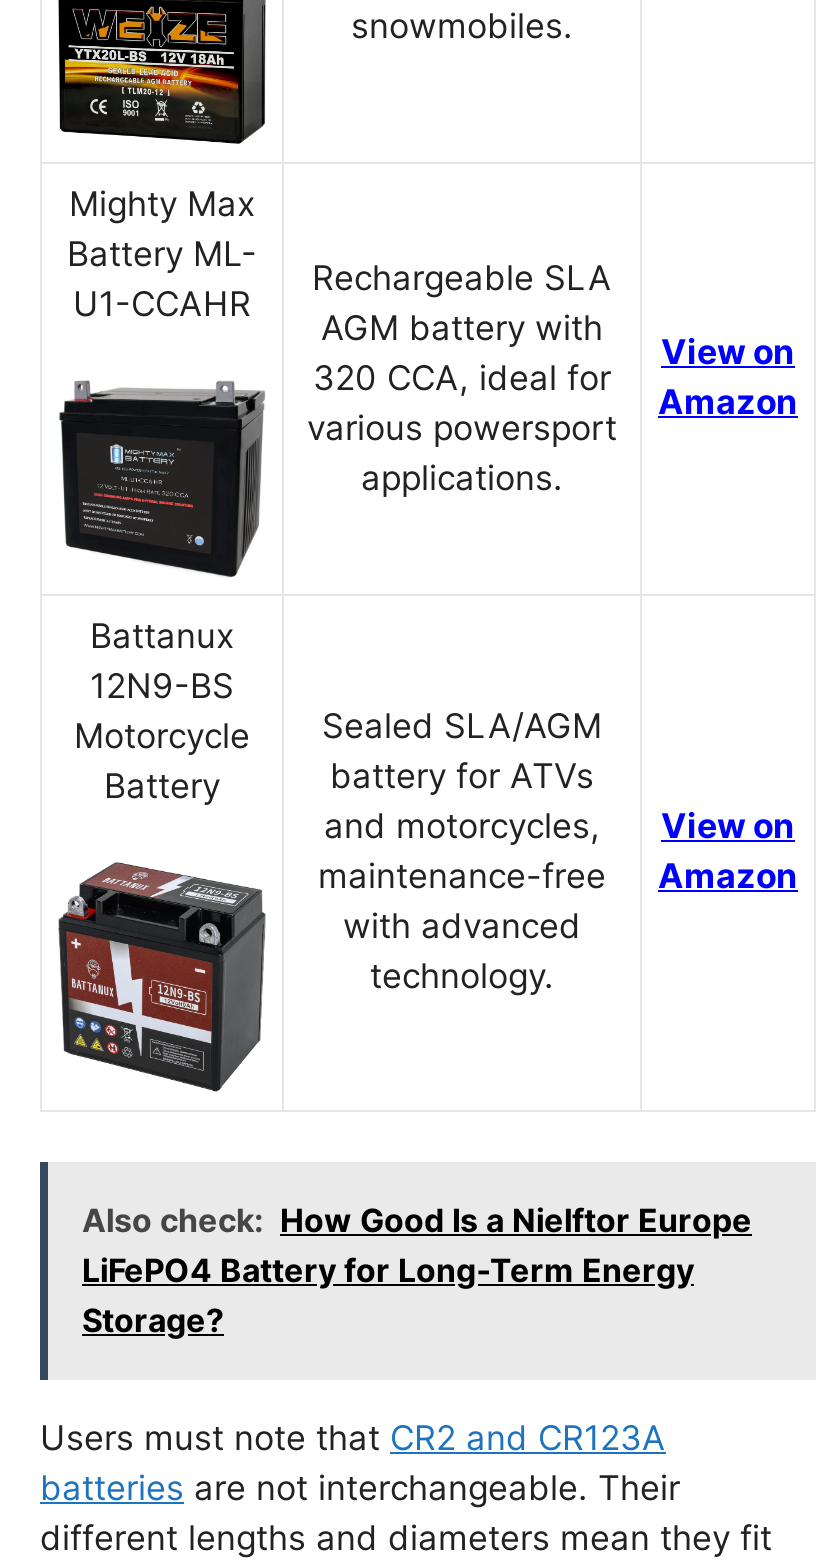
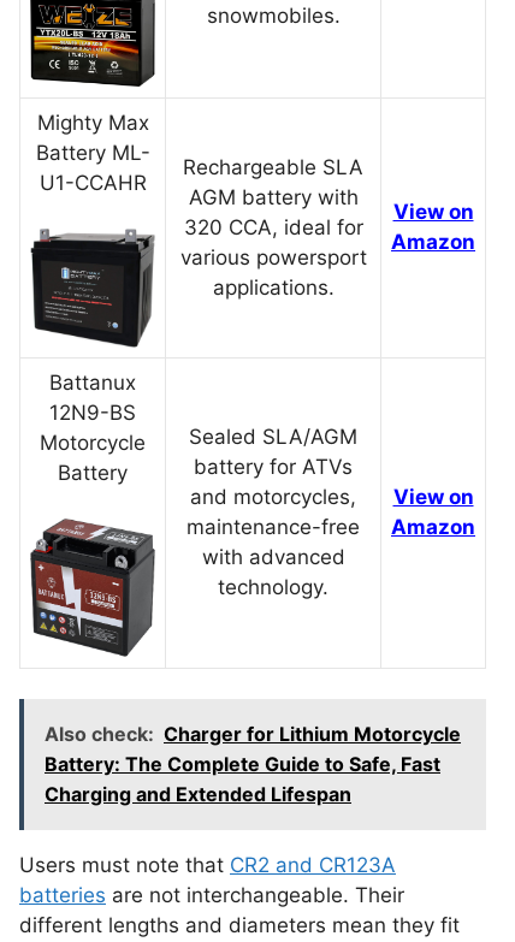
[82,1200,752,1340] Also check: How Good Is a Nielftor Europe | LiFePO4 Battery for Long‑Term Energy | Storage? -> [45,722,461,806] Also check: Charger for Lithium Motorcycle | Battery: The Complete Guide to Safe, Fast | Charging and Extended Lifespan

